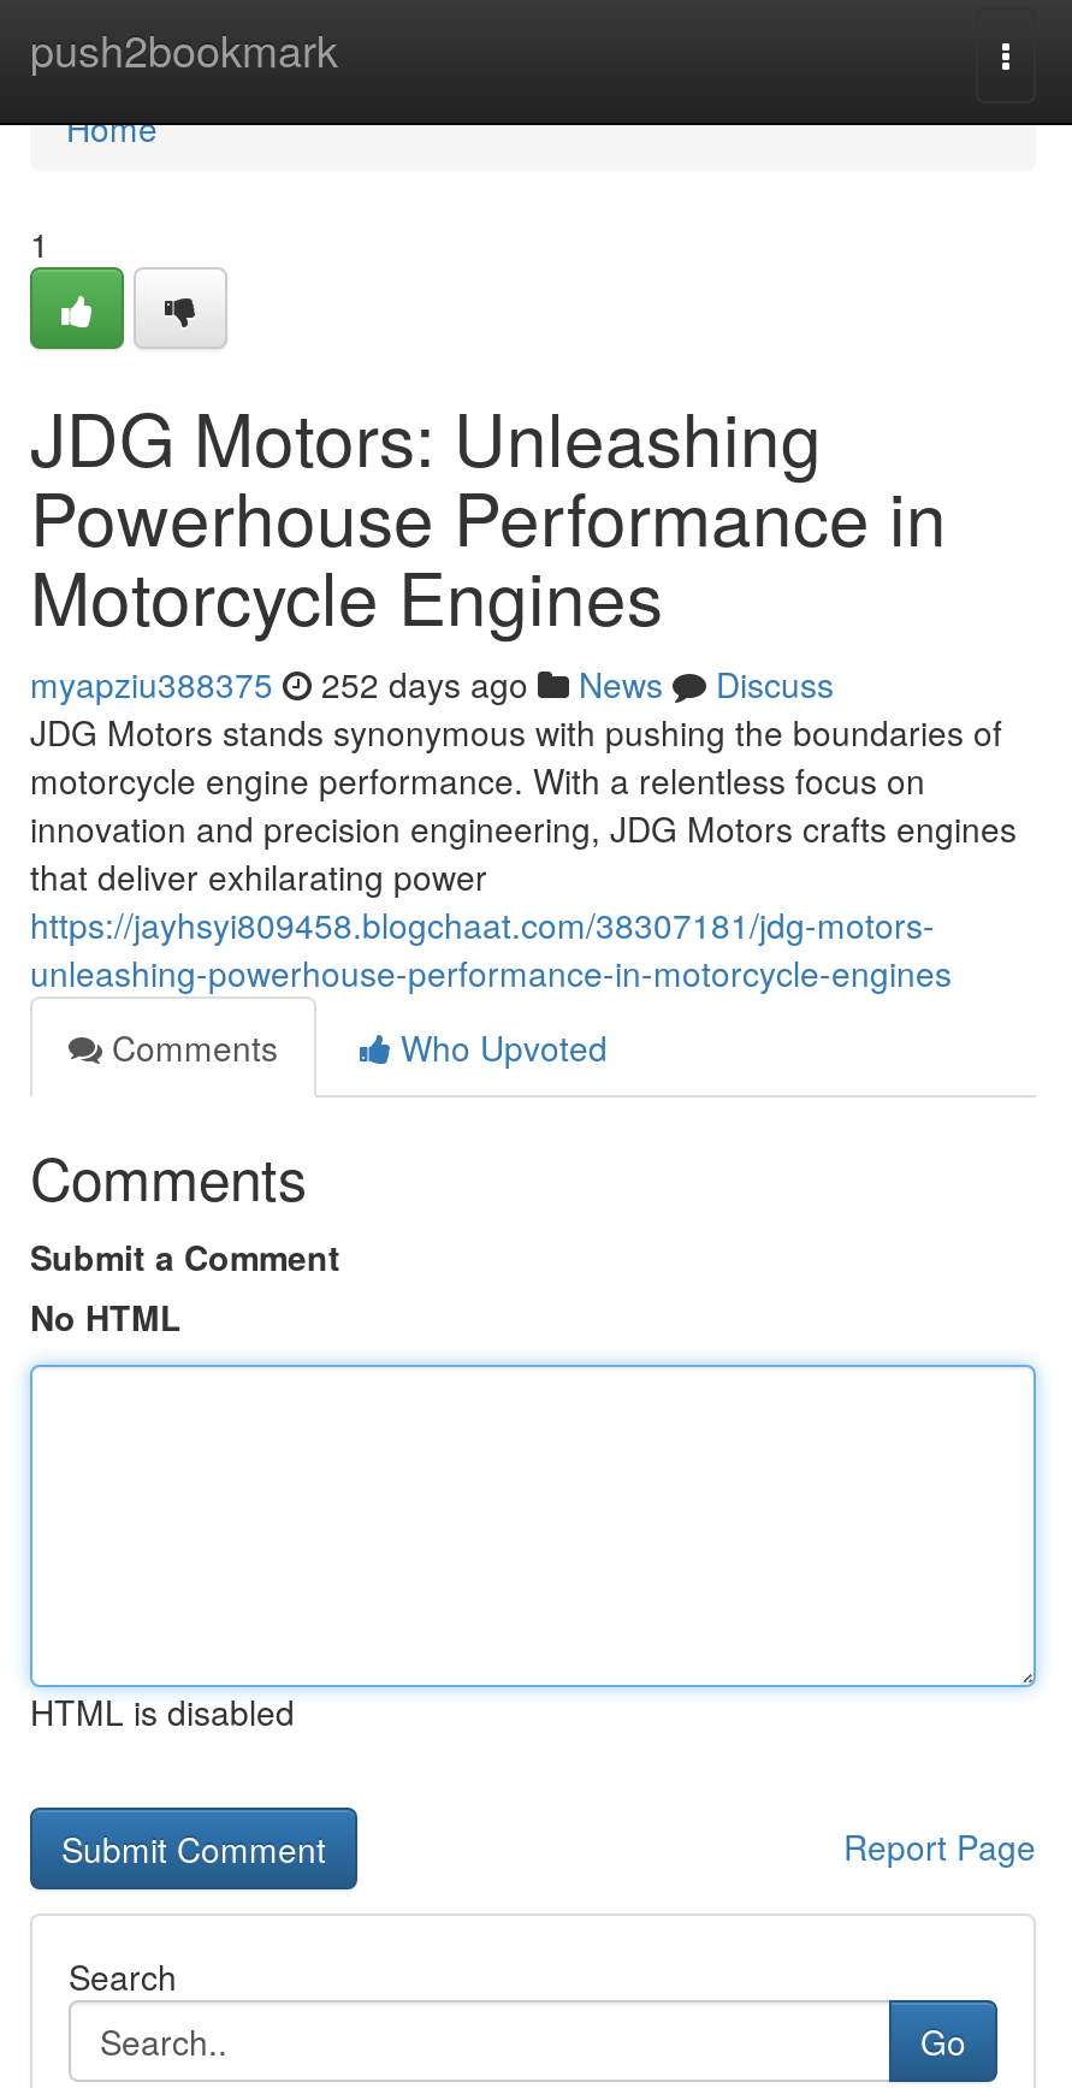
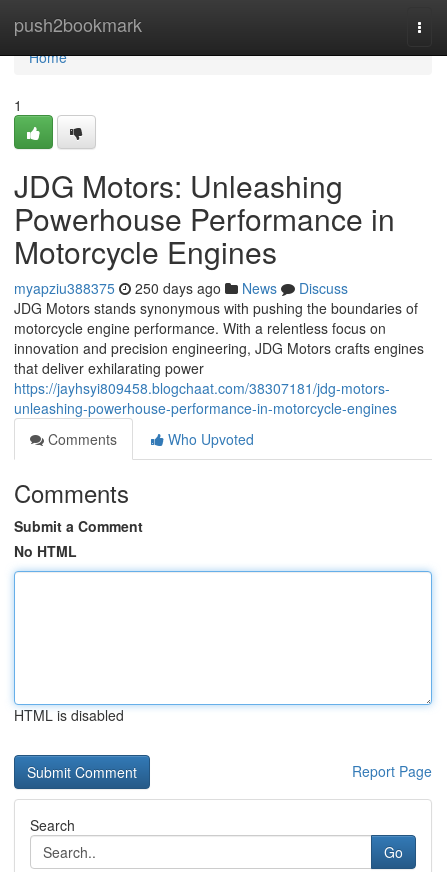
[30,659,834,708] myapziu388375 252 days ago News Discuss -> [14,278,348,298] myapziu388375 250 days ago News Discuss

